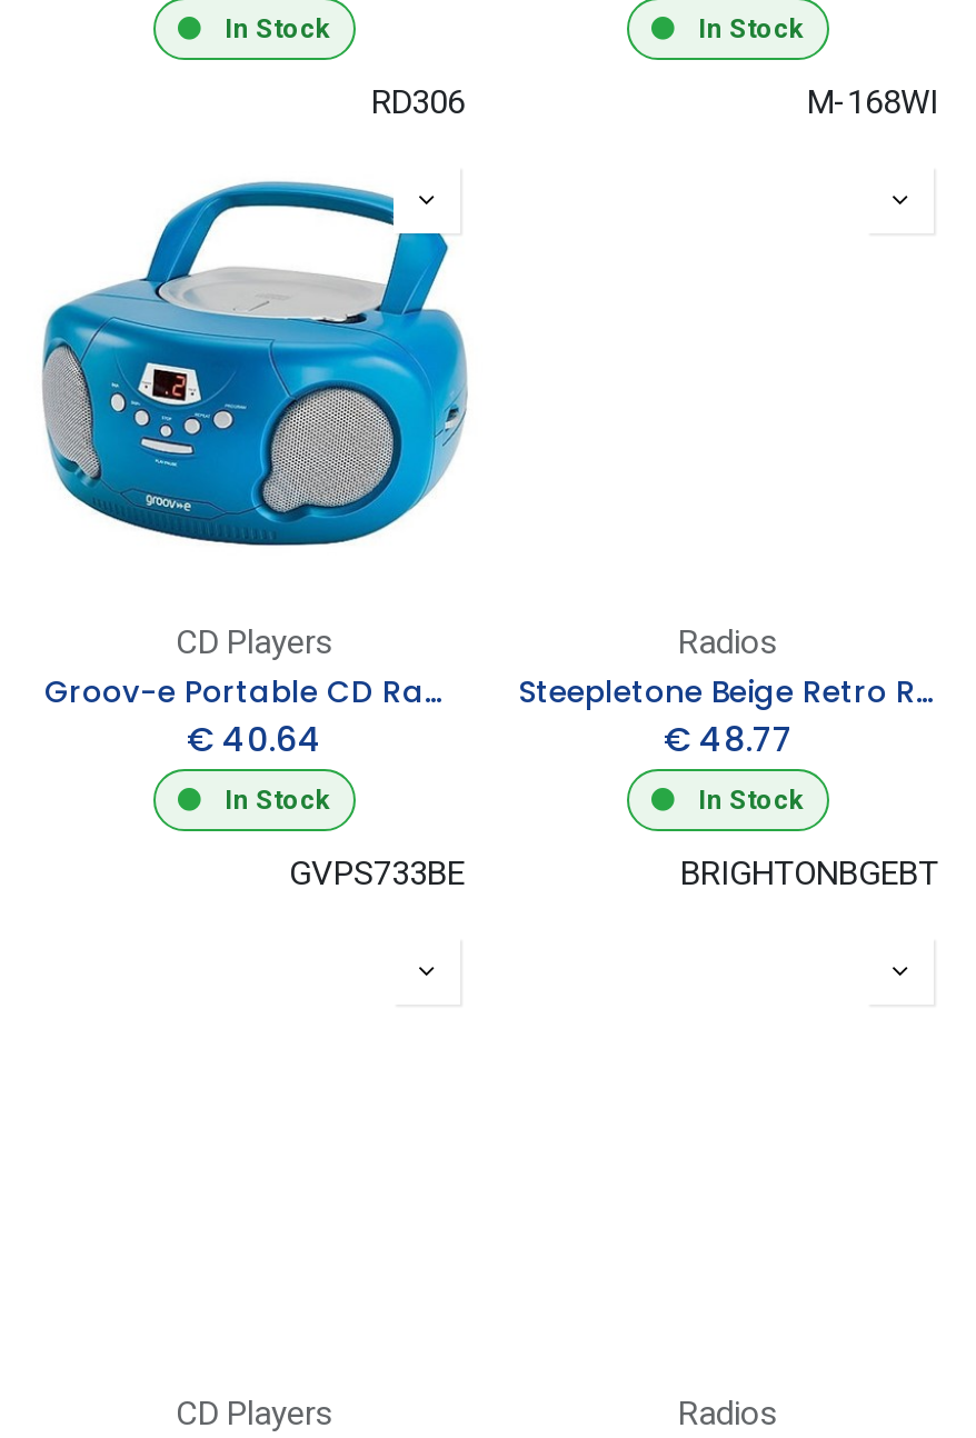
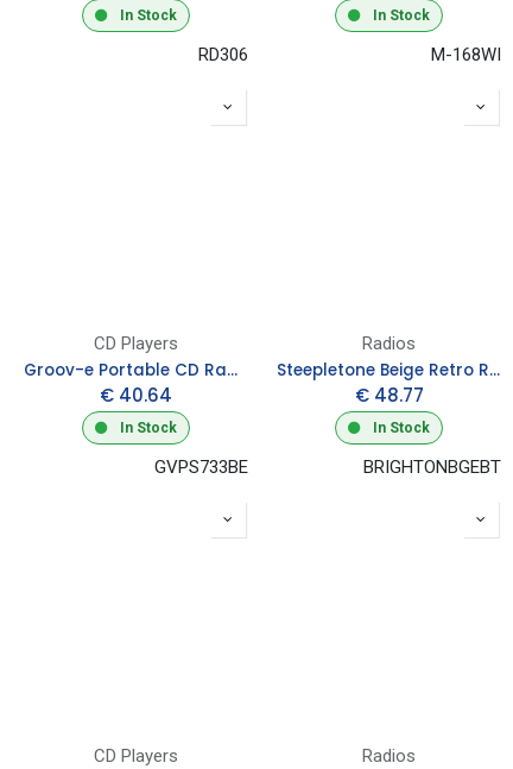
[40,180,469,547] [image] -> none

